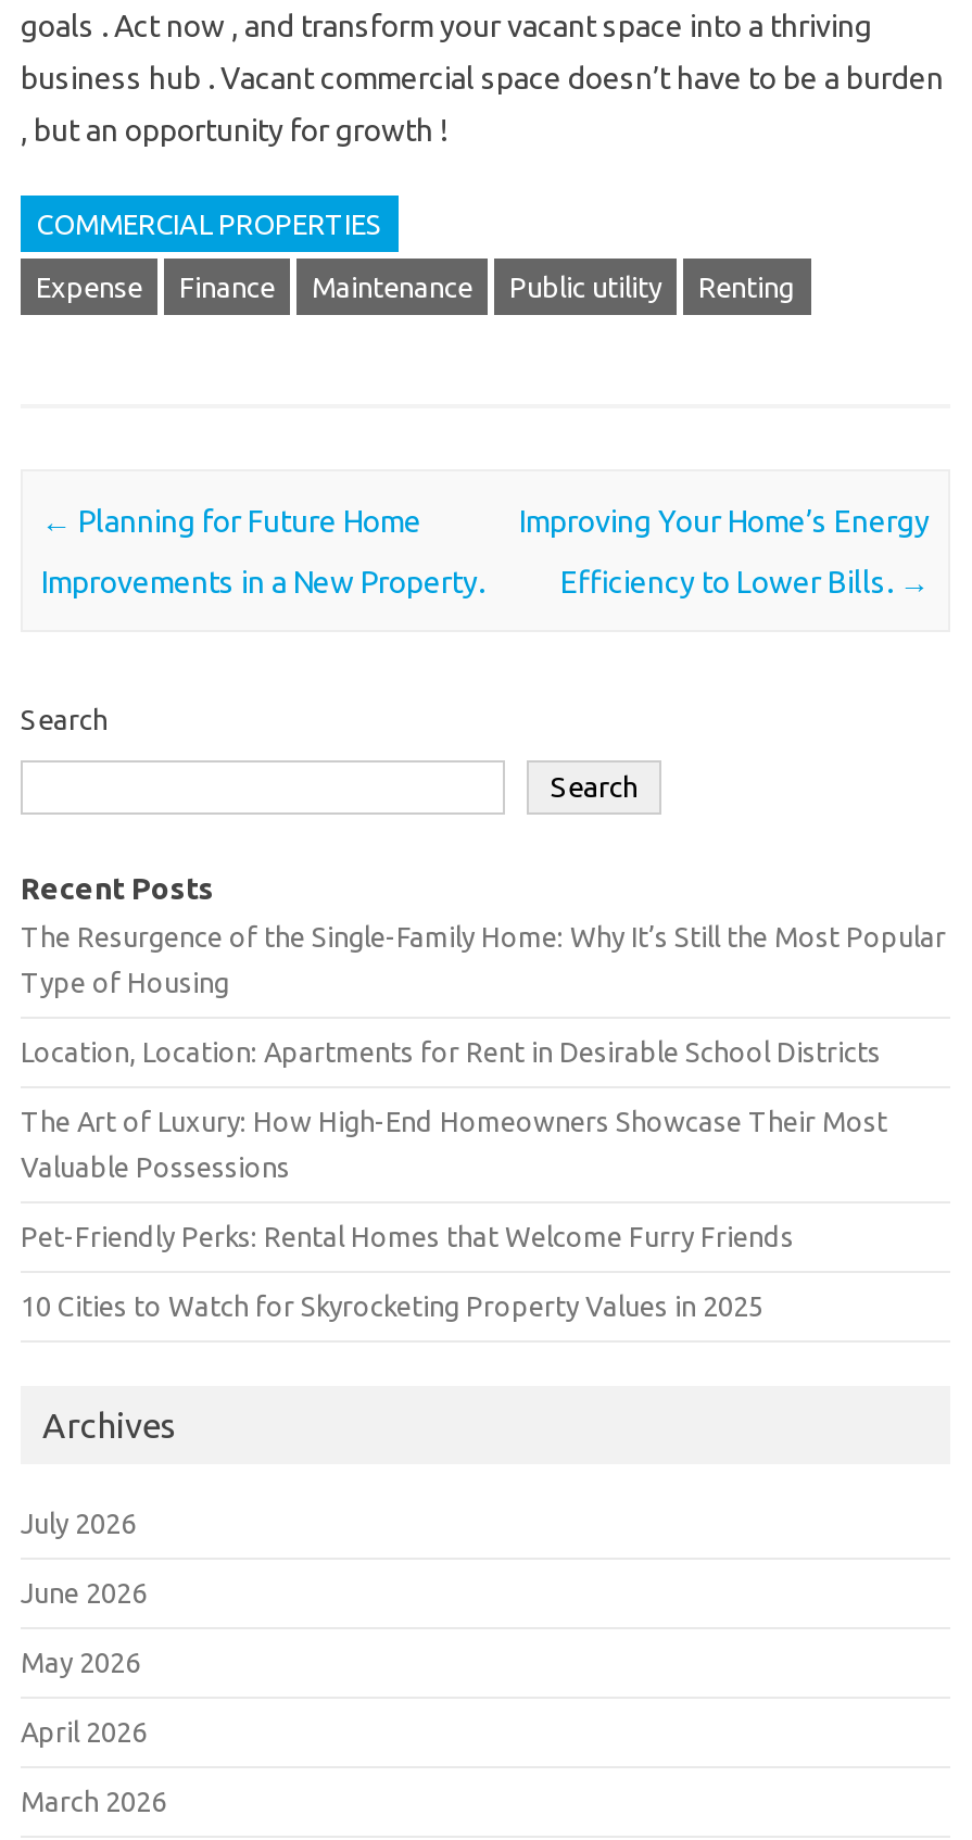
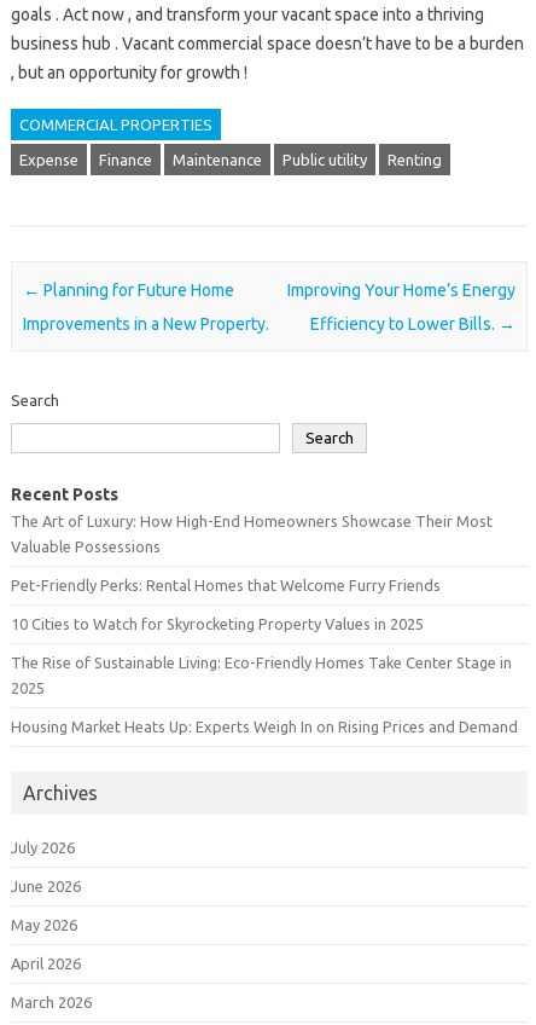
[21,921,946,1067] The Resurgence of the Single-Family Home: Why It’s Still the Most Popular | Type of Housing | Location, Location: Apartments for Rent in Desirable School Districts -> none
moved [21,1106,887,1321] -> [11,513,493,632]: The Art of Luxury: How High-End Homeowners Showcase Their Most | Valuable Possessions | Pet-Friendly Perks: Rental Homes that Welcome Furry Friends | 10 Cities to Watch for Skyrocketing Property Values in 2025
none -> [11,654,518,735] The Rise of Sustainable Living: Eco-Friendly Homes Take Center Stage in | 2025 | Housing Market Heats Up: Experts Weigh In on Rising Prices and Demand

